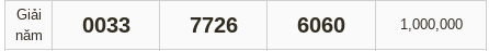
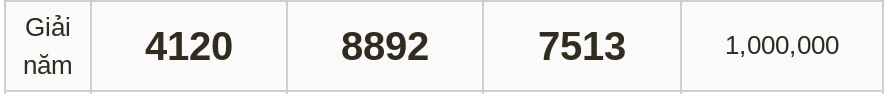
[82,14,130,37] 0033 -> [145,25,233,69] 4120
[189,14,237,37] 7726 -> [341,25,429,69] 8892
[297,14,345,37] 6060 -> [538,25,626,69] 7513

